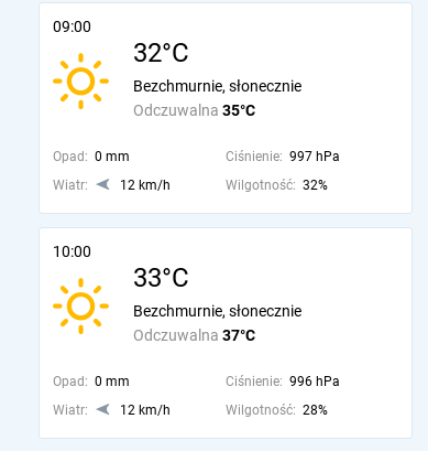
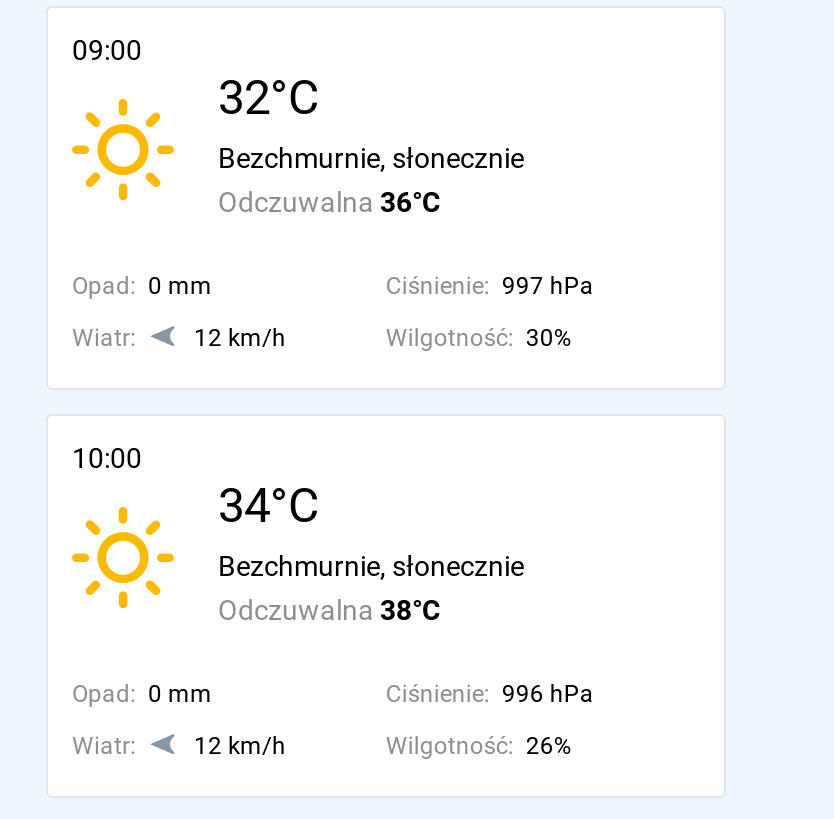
[133,101,255,119] Odczuwalna 35°C -> [218,186,440,218] Odczuwalna 36°C
[225,178,328,193] Wilgotność: 32% -> [386,324,572,352] Wilgotność: 30%
[133,262,189,293] 33°C -> [218,478,320,534] 34°C
[133,326,255,344] Odczuwalna 37°C -> [218,594,440,626] Odczuwalna 38°C
[225,402,328,418] Wilgotność: 28% -> [386,732,572,760] Wilgotność: 26%

